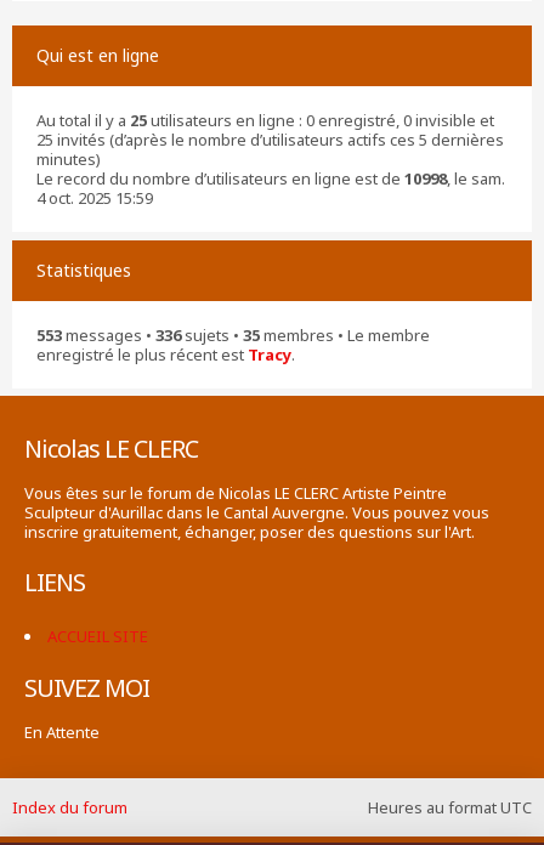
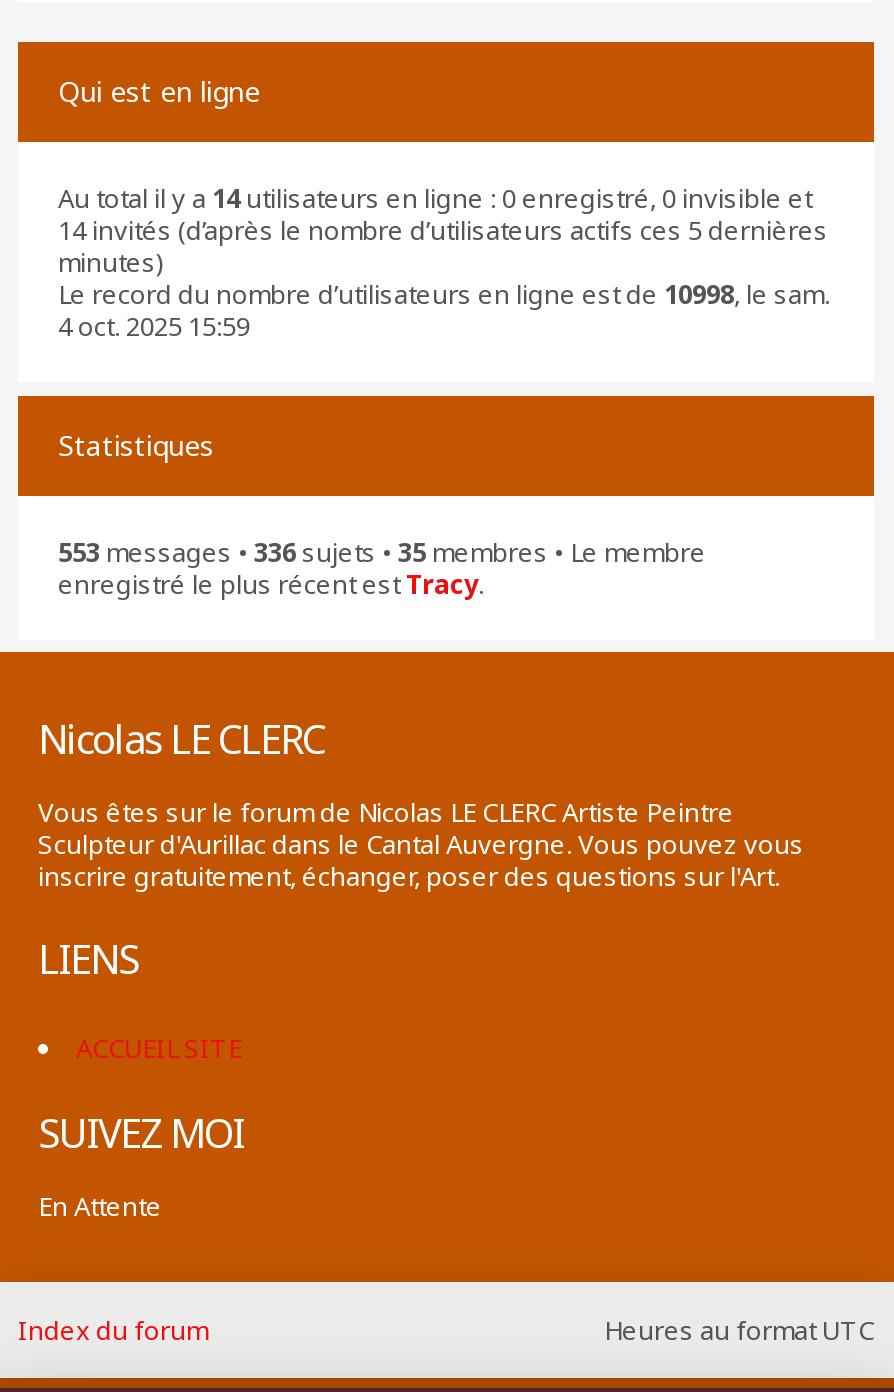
[36,109,494,131] Au total il y a 25 utilisateurs en ligne : 0 enregistré, 0 invisible et -> [58,180,812,216] Au total il y a 14 utilisateurs en ligne : 0 enregistré, 0 invisible et
[36,129,504,151] 25 invités (d’après le nombre d’utilisateurs actifs ces 5 dernières -> [58,212,828,248] 14 invités (d’après le nombre d’utilisateurs actifs ces 5 dernières

